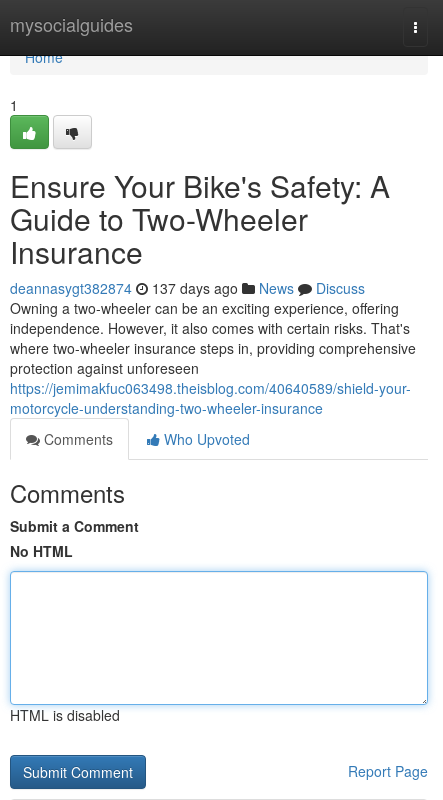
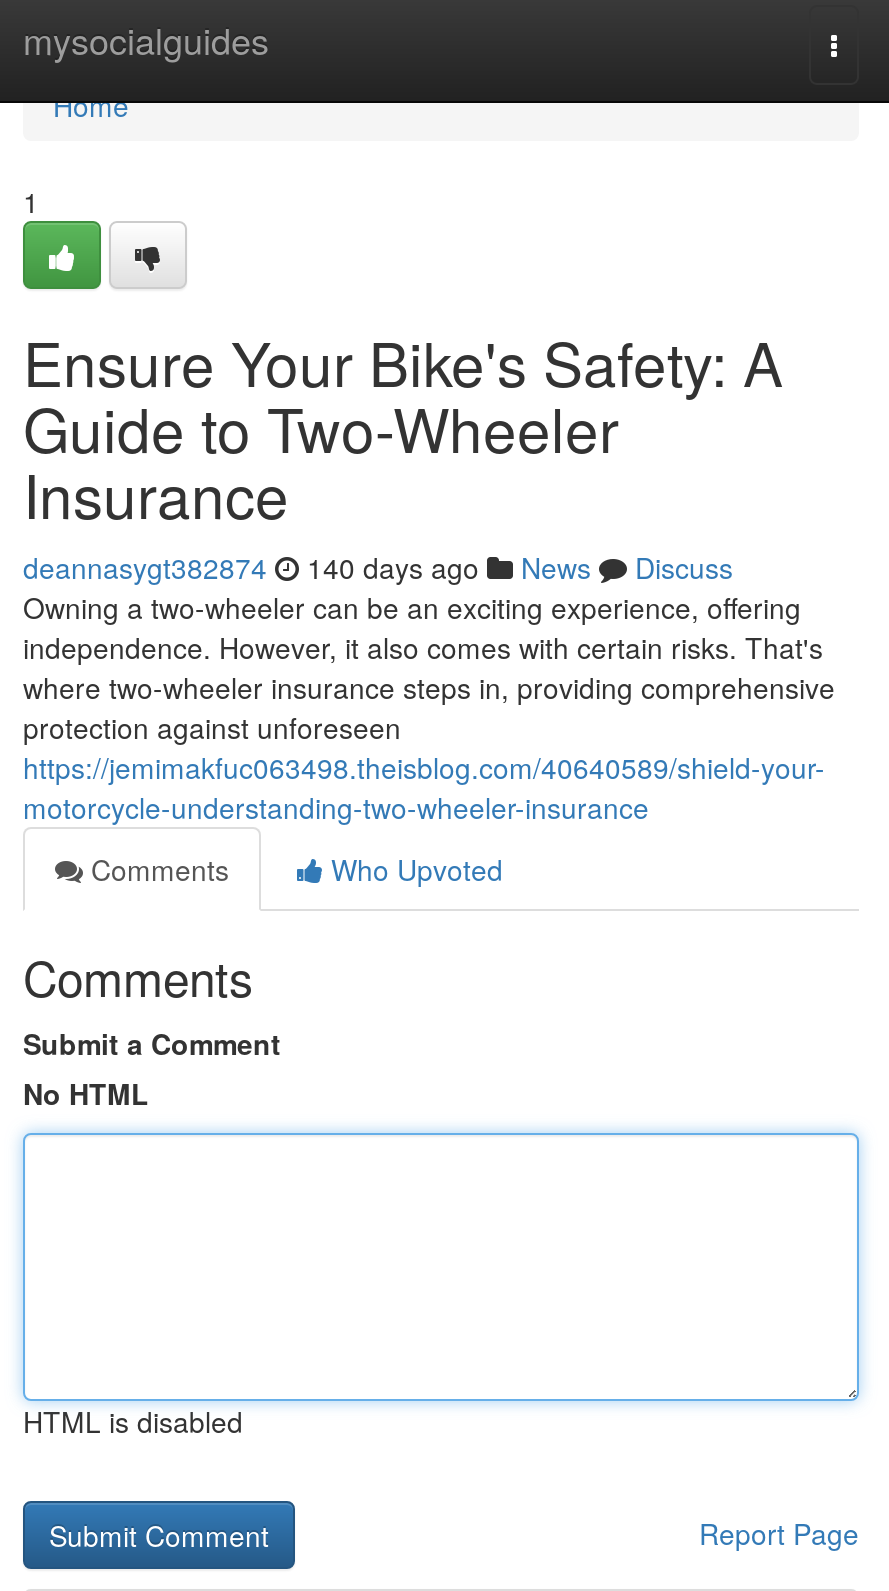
[10,278,365,298] deannasygt382874 137 days ago News Discuss -> [23,547,733,587] deannasygt382874 140 days ago News Discuss

